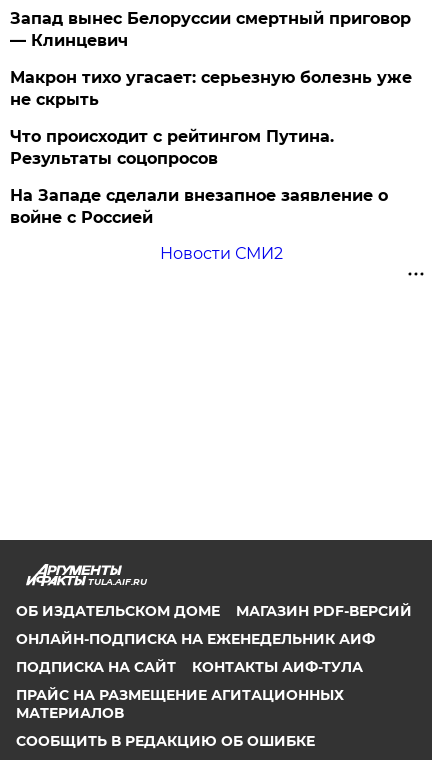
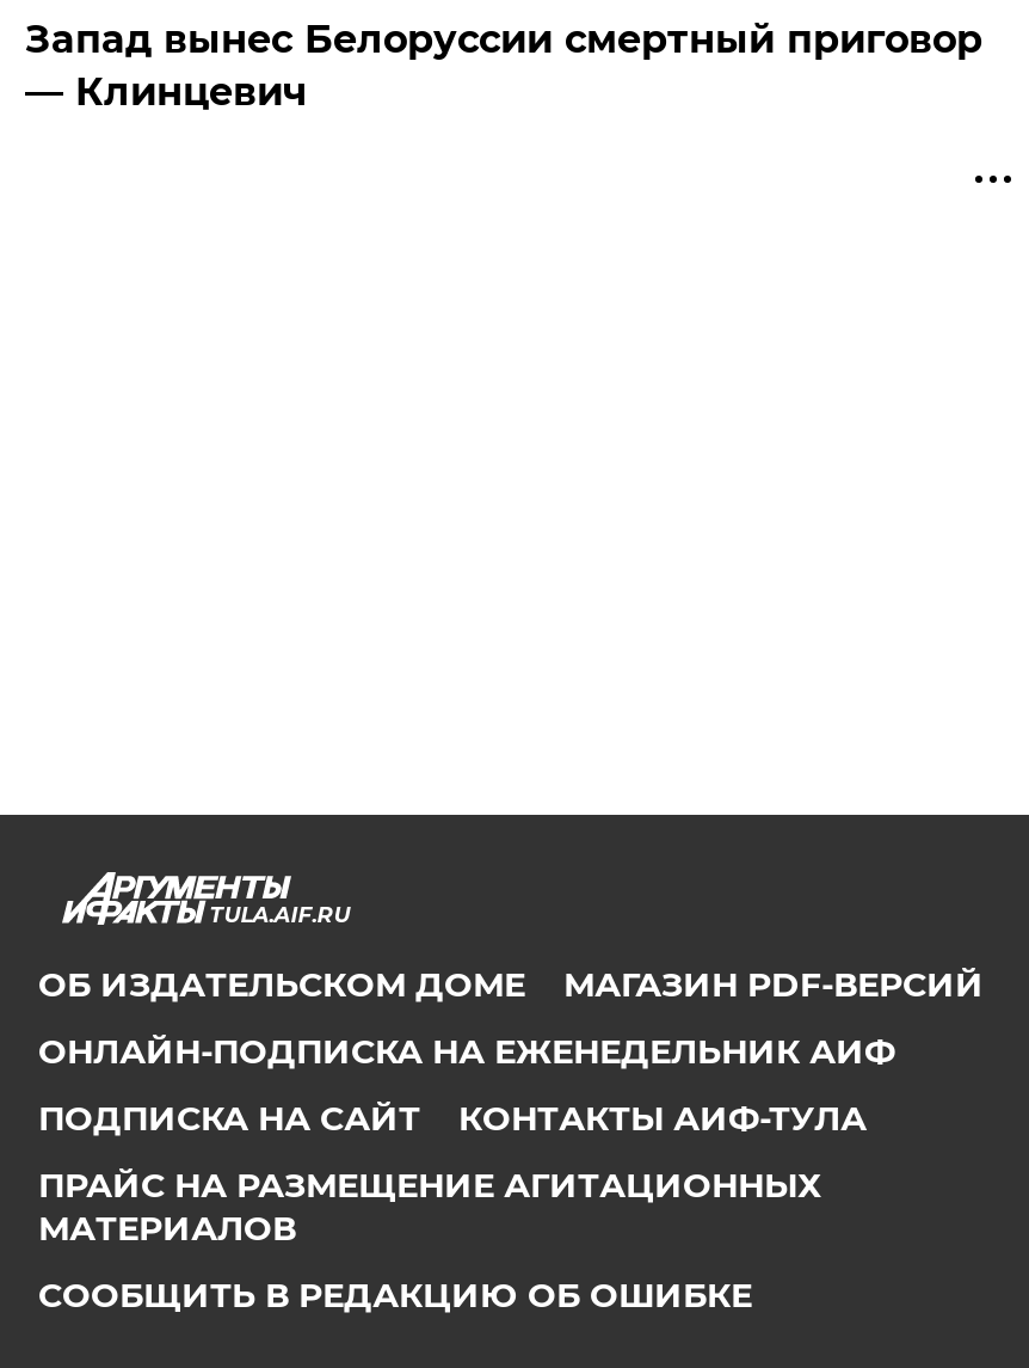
[10,68,412,263] Макрон тихо угасает: серьезную болезнь уже | не скрыть | Что происходит с рейтингом Путина. | Результаты соцопросов | На Западе сделали внезапное заявление о | войне с Россией | Новости СМИ2 -> none

